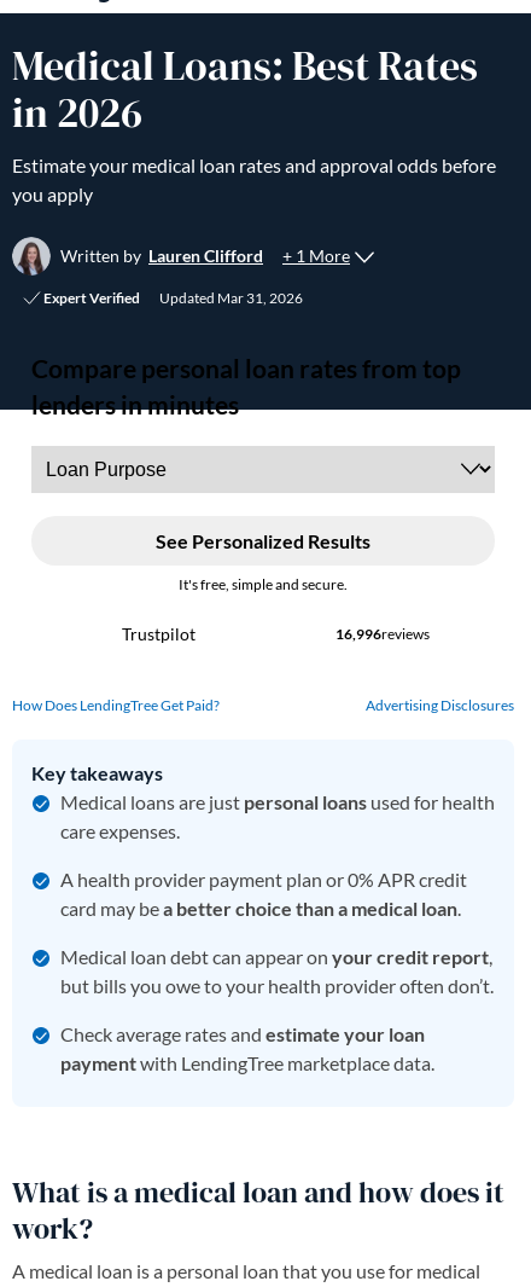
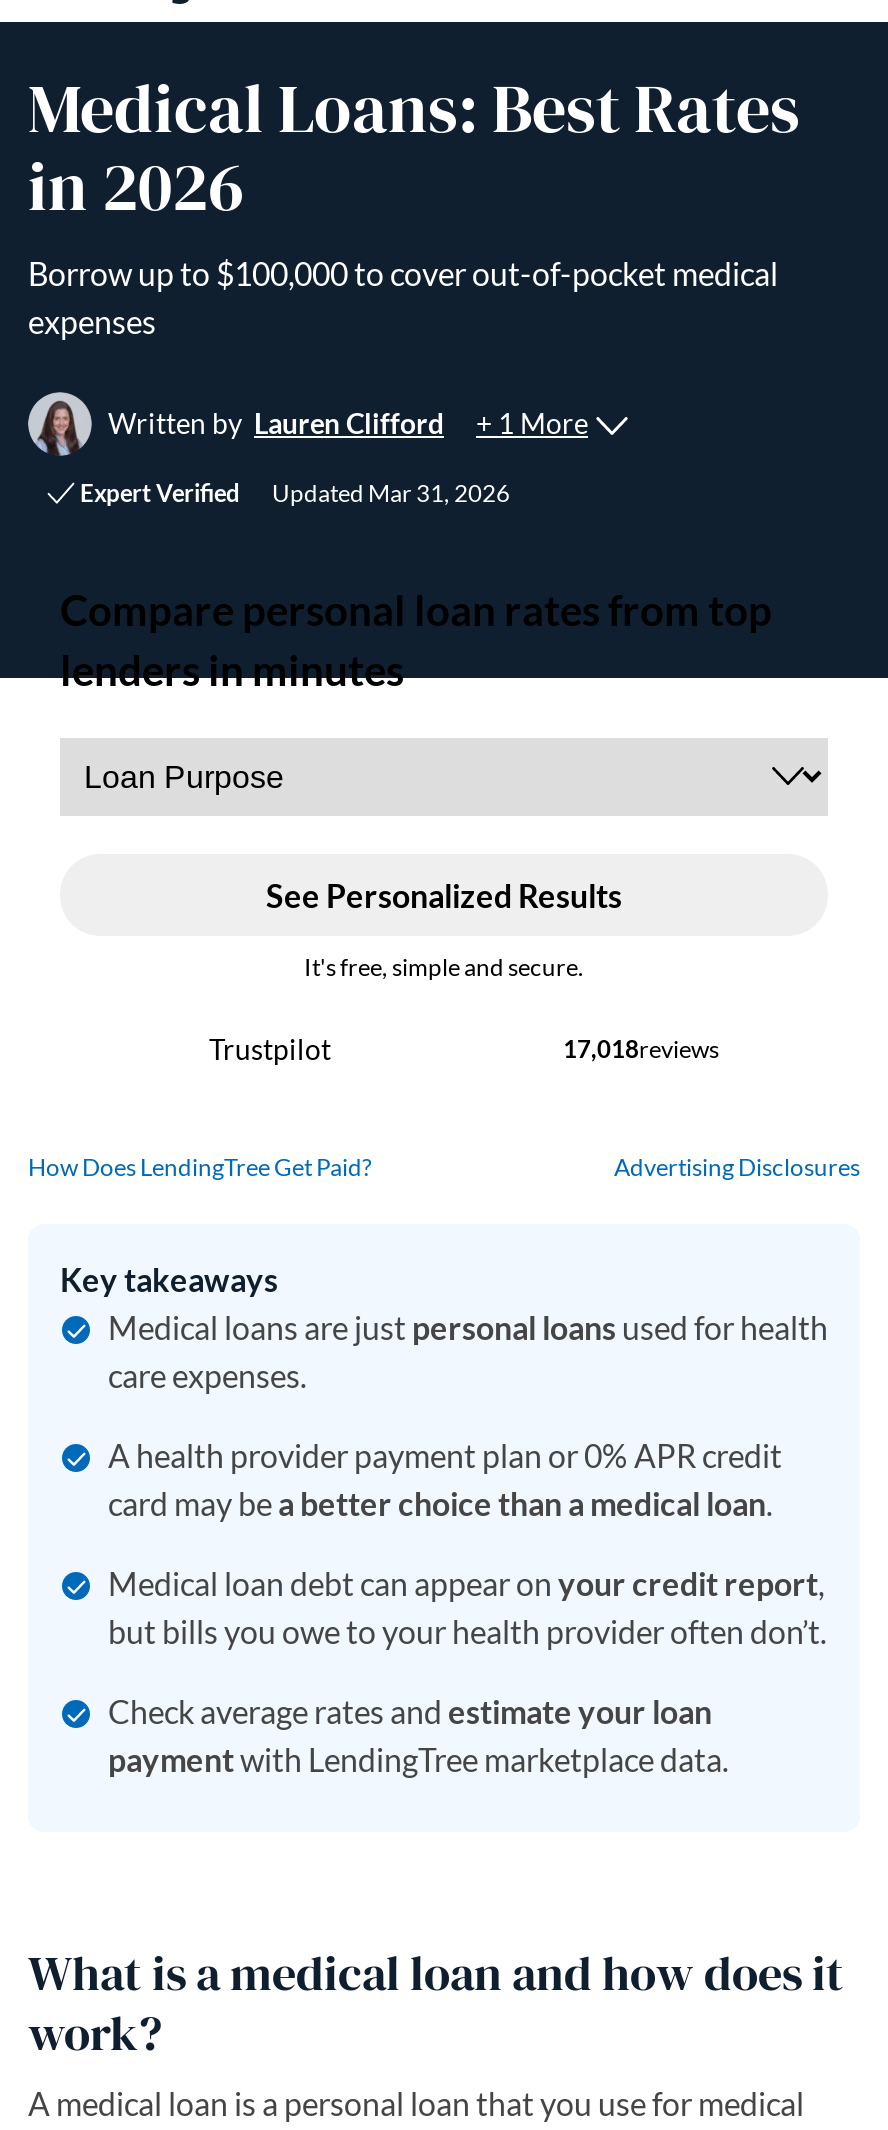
[12,153,496,205] Estimate your medical loan rates and approval odds before | you apply -> [28,254,778,340] Borrow up to $100,000 to cover out-of-pocket medical | expenses

